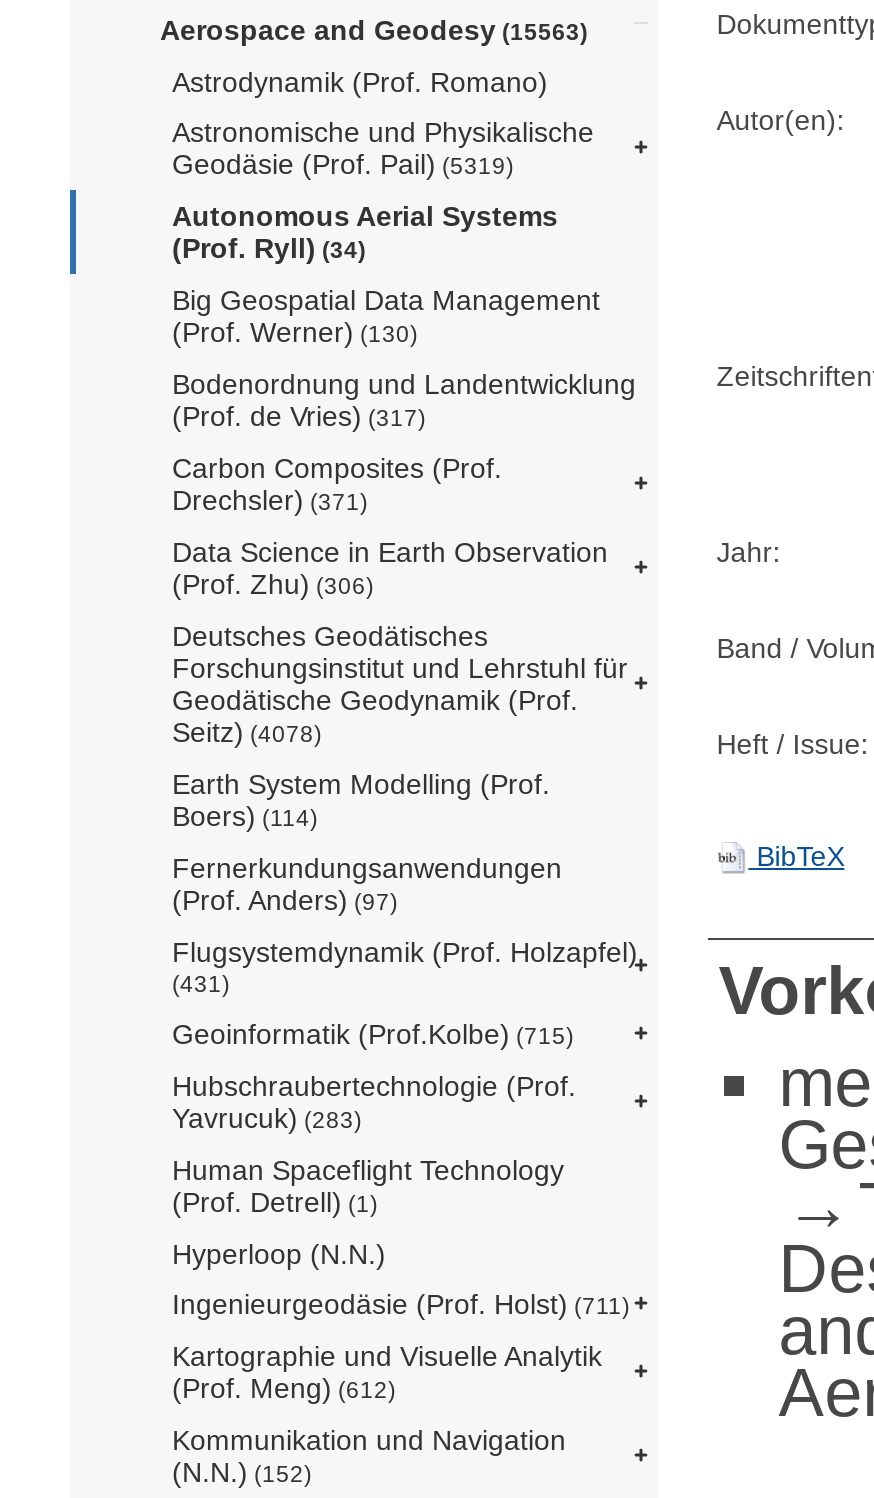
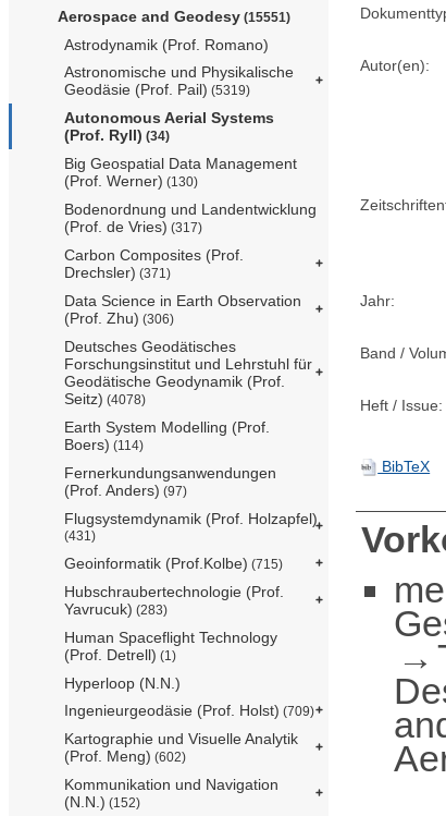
[160,14,588,46] Aerospace and Geodesy (15563) -> [58,8,290,25] Aerospace and Geodesy (15551)
[172,1288,630,1320] Ingenieurgeodäsie (Prof. Holst) (711) -> [64,702,314,719] Ingenieurgeodäsie (Prof. Holst) (709)
[172,1372,396,1404] (Prof. Meng) (612) -> [64,747,186,765] (Prof. Meng) (602)

